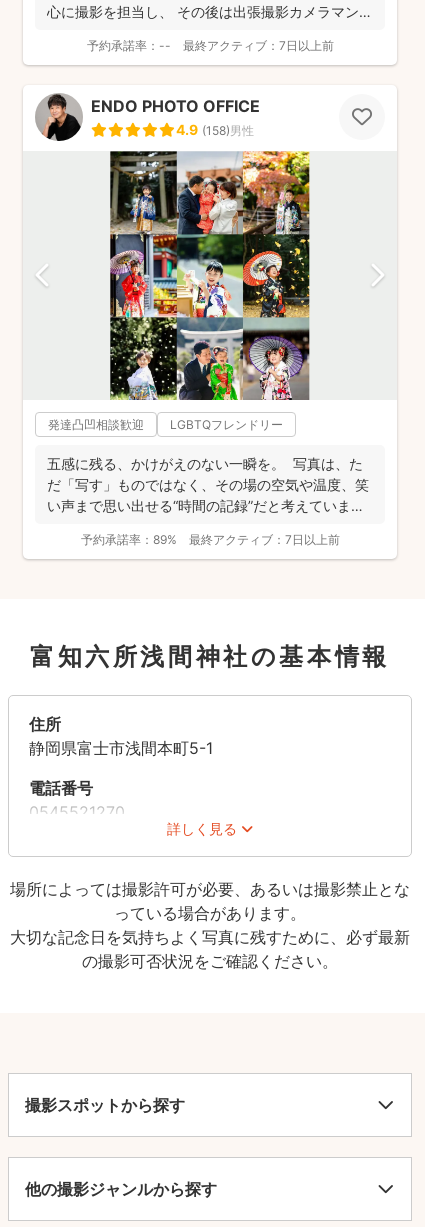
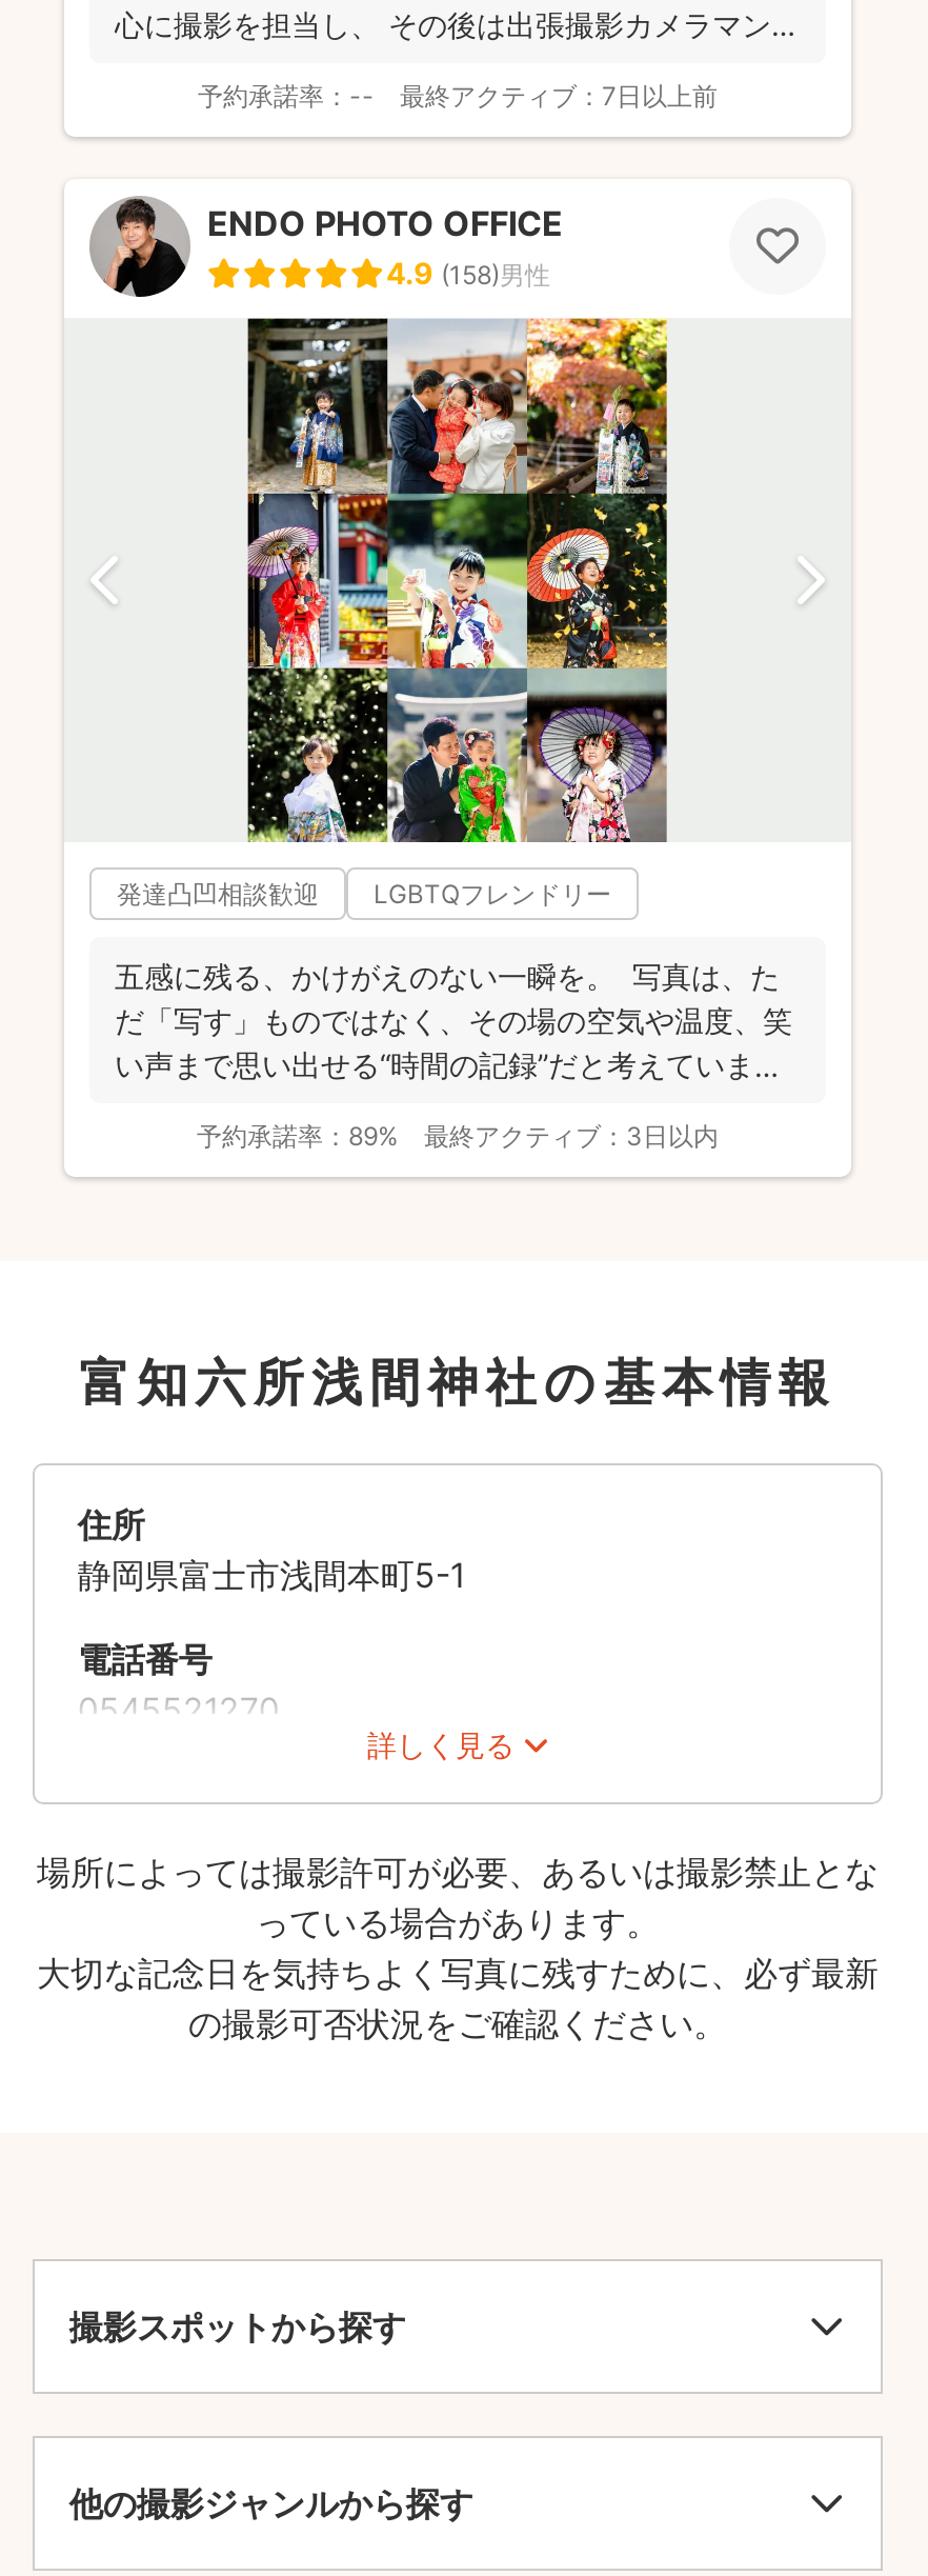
[188,532,339,547] 最終アクティブ：7日以上前 -> [424,1121,719,1152] 最終アクティブ：3日以内

